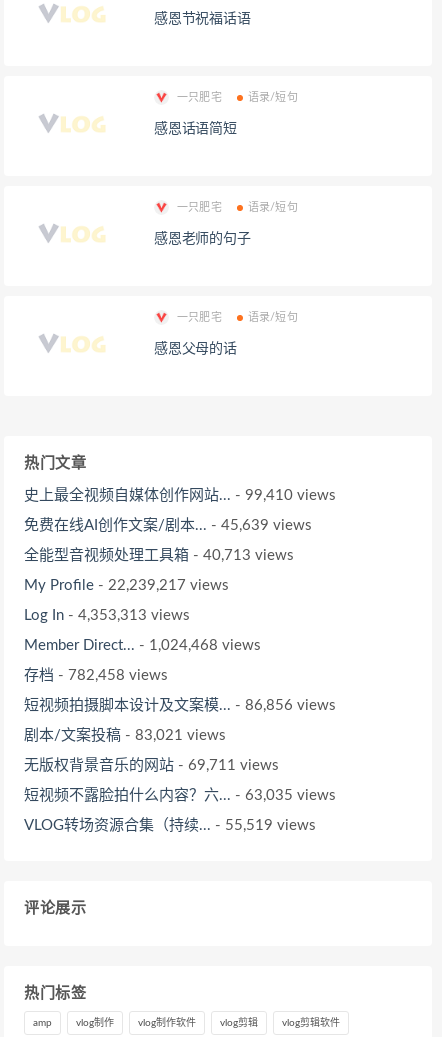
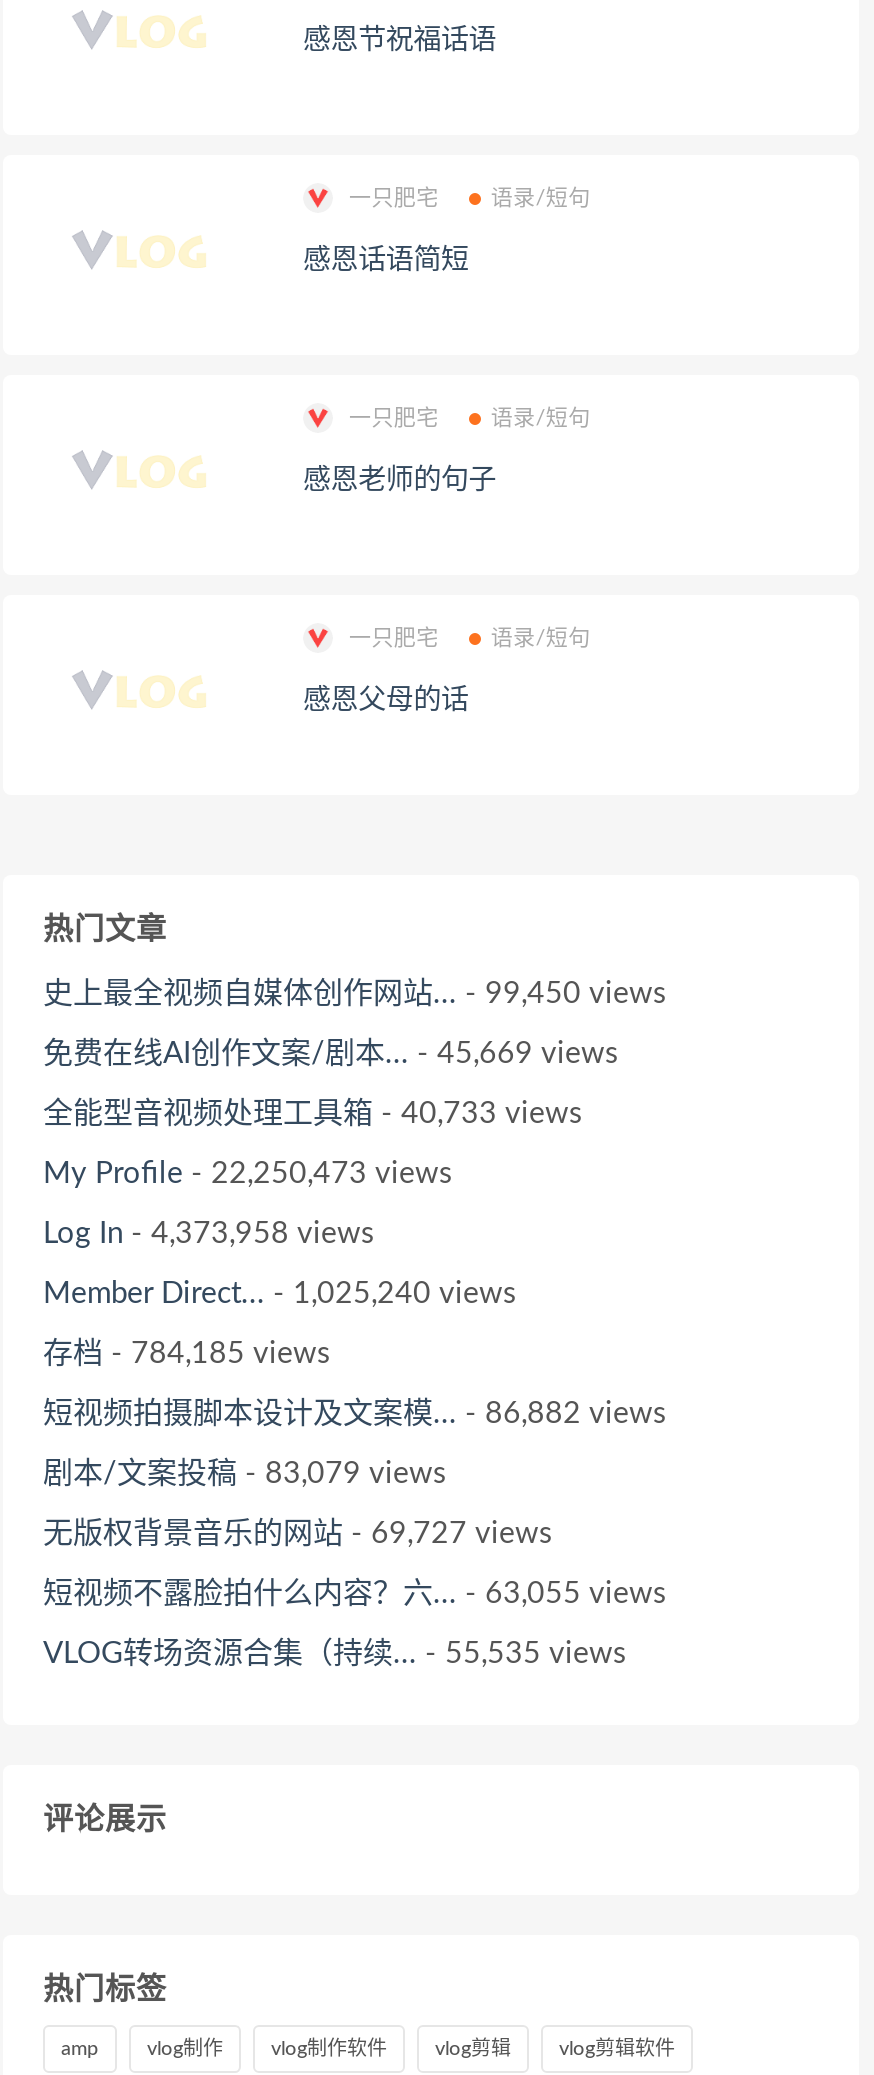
[24,488,336,503] 史上最全视频自媒体创作网站... - 99,410 views -> [43,979,667,1009] 史上最全视频自媒体创作网站... - 99,450 views
[24,518,312,533] 免费在线AI创作文案/剧本... - 45,639 views -> [43,1039,619,1069] 免费在线AI创作文案/剧本... - 45,669 views
[24,548,294,563] 全能型音视频处理工具箱- 40,713 views -> [43,1099,583,1129] 全能型音视频处理工具箱- 40,733 views
[24,578,229,593] My Profile - 22,239,217 views -> [43,1159,453,1189] My Profile - 22,250,473 views
[24,608,190,623] Log In - 4,353,313 views -> [43,1219,375,1249] Log In - 4,373,958 views
[24,638,261,653] Member Direct... - 1,024,468 views -> [43,1279,517,1309] Member Direct... - 1,025,240 views
[24,668,168,683] 存档- 782,458 views -> [43,1339,331,1369] 存档- 784,185 views
[24,698,336,713] 短视频拍摄脚本设计及文案模... - 86,856 views -> [43,1399,667,1429] 短视频拍摄脚本设计及文案模... - 86,882 views
[24,728,226,743] 剧本/文案投稿- 83,021 views -> [43,1459,447,1489] 剧本/文案投稿- 83,079 views
[24,758,279,773] 无版权背景音乐的网站- 69,711 views -> [43,1519,553,1549] 无版权背景音乐的网站- 69,727 views
[24,788,336,803] 短视频不露脸拍什么内容？六... - 63,035 views -> [43,1579,667,1609] 短视频不露脸拍什么内容？六... - 63,055 views
[24,818,316,833] VLOG转场资源合集（持续... - 55,519 views -> [43,1639,627,1669] VLOG转场资源合集（持续... - 55,535 views

